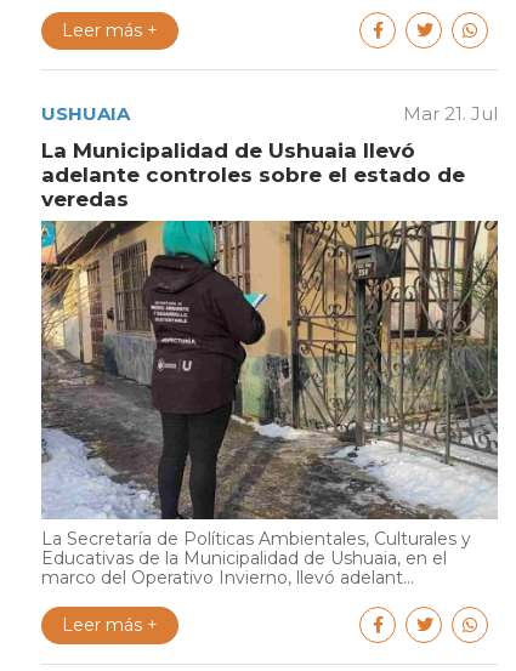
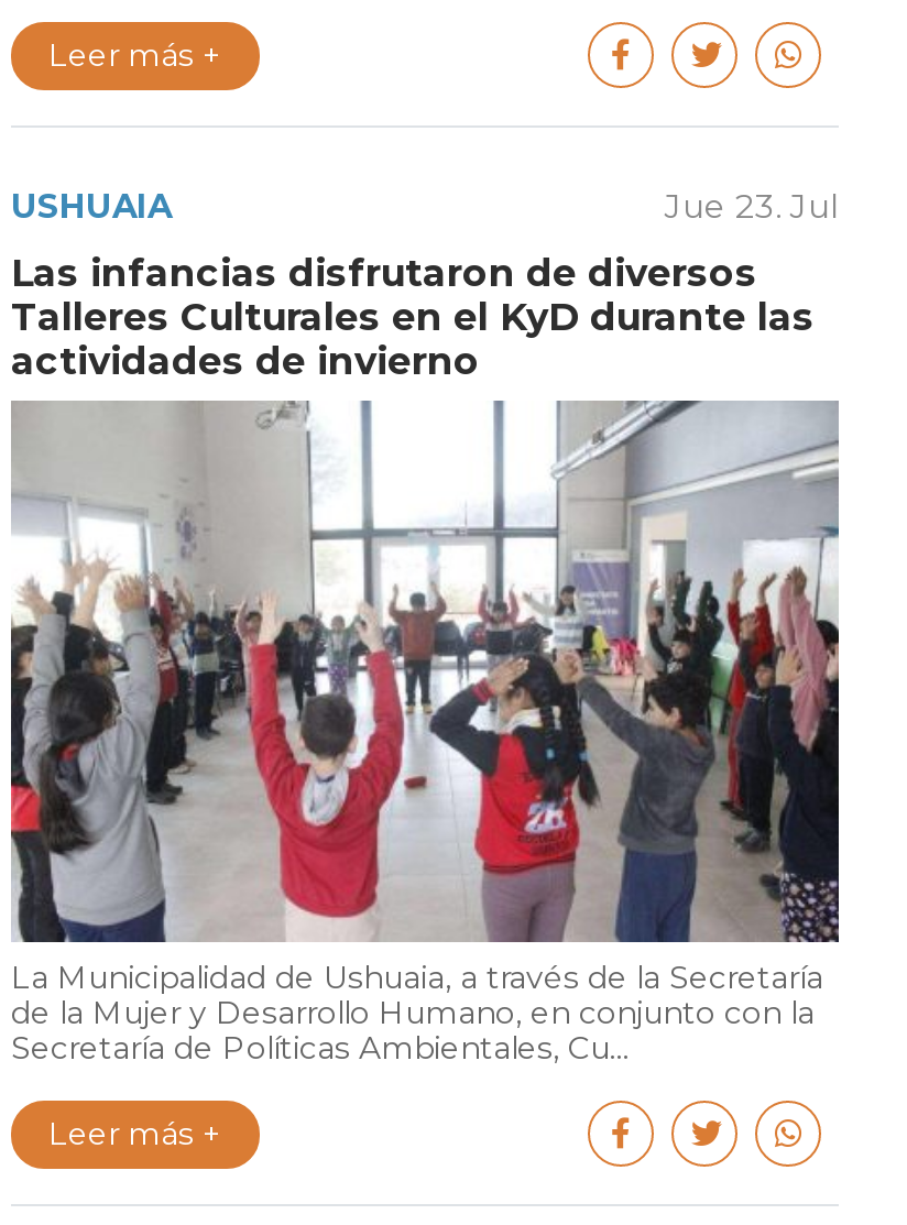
[403,102,498,125] Mar 21. Jul -> [665,185,839,227] Jue 23. Jul
[41,139,465,211] La Municipalidad de Ushuaia llevó | adelante controles sobre el estado de | veredas -> [11,251,815,383] Las infancias disfrutaron de diversos | Talleres Culturales en el KyD durante las | actividades de invierno
[40,220,499,589] [image] | La Secretaría de Políticas Ambientales, Culturales y | Educativas de la Municipalidad de Ushuaia, en el | marco del Operativo Invierno, llevó adelant... -> [9,401,841,1068] [image] | La Municipalidad de Ushuaia, a través de la Secretaría | de la Mujer y Desarrollo Humano, en conjunto con la | Secretaría de Políticas Ambientales, Cu...

